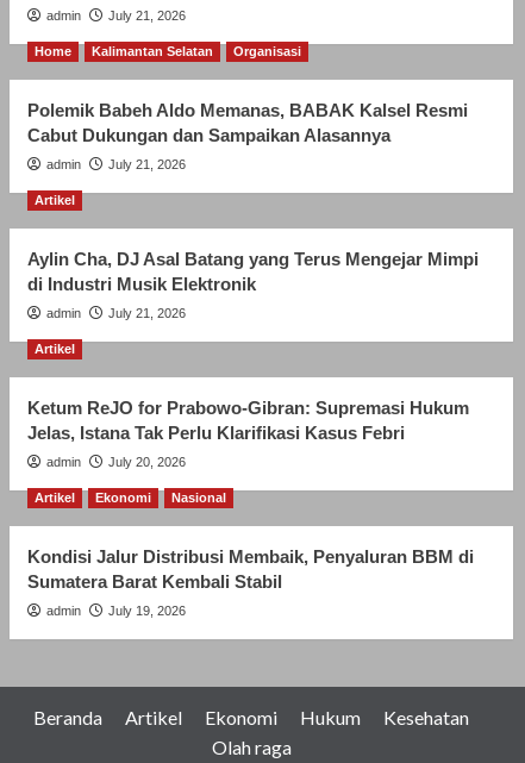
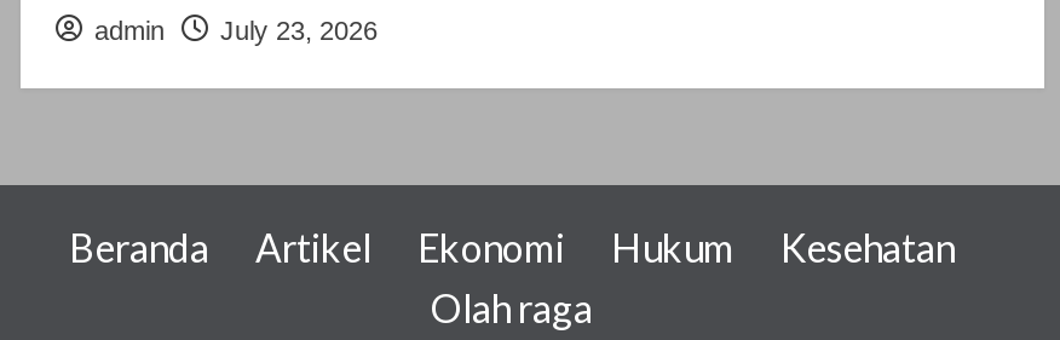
[27,8,478,618] July 21, 2026 | Home | Kalimantan Selatan | Organisasi | Polemik Babeh Aldo Memanas, BABAK Kalsel Resmi | Cabut Dukungan dan Sampaikan Alasannya | admin | July 21, 2026 | Artikel | Aylin Cha, DJ Asal Batang yang Terus Mengejar Mimpi | di Industri Musik Elektronik | admin | July 21, 2026 | Artikel | Ketum ReJO for Prabowo-Gibran: Supremasi Hukum | Jelas, Istana Tak Perlu Klarifikasi Kasus Febri | admin | July 20, 2026 | Artikel | Ekonomi | Nasional | Kondisi Jalur Distribusi Membaik, Penyaluran BBM di | Sumatera Barat Kembali Stabil | admin | July 19, 2026 -> [220,16,378,45] July 23, 2026

